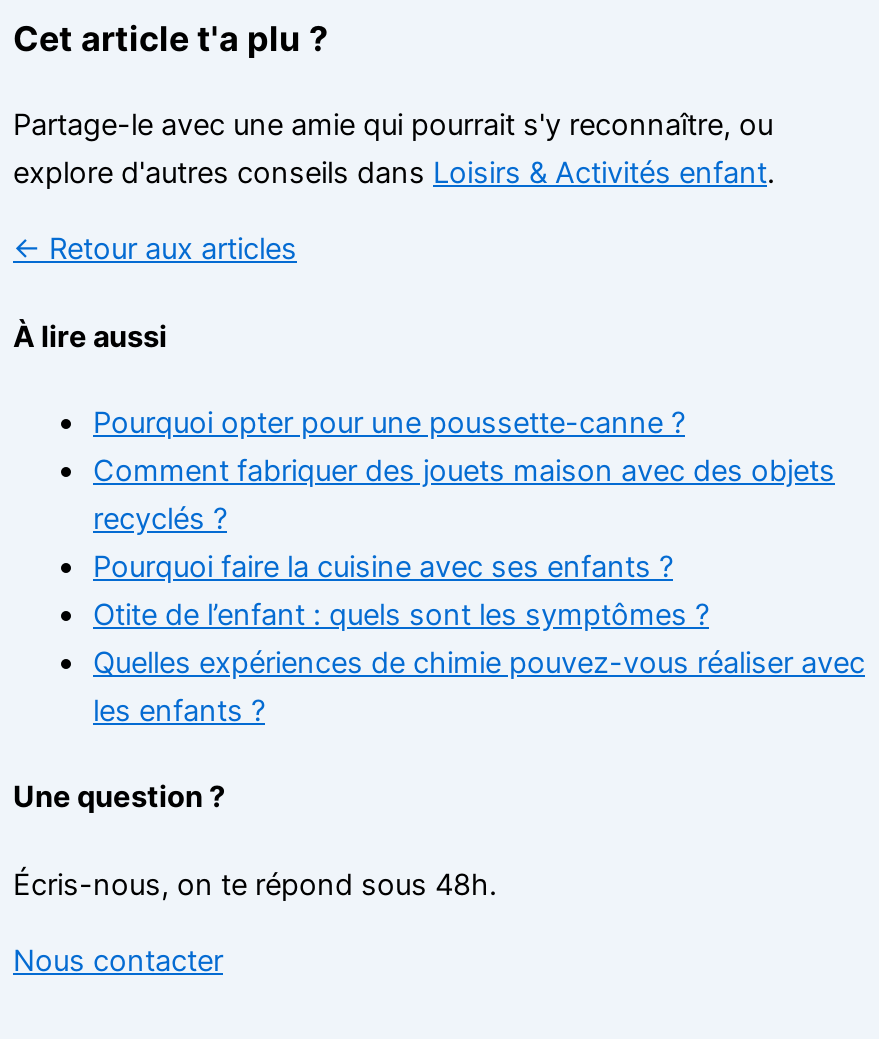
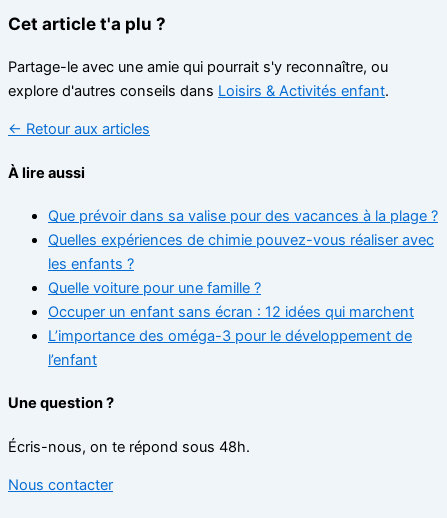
[93,405,835,633] Pourquoi opter pour une poussette-canne ? | Comment fabriquer des jouets maison avec des objets | recyclés ? | Pourquoi faire la cuisine avec ses enfants ? | Otite de l’enfant : quels sont les symptômes ? -> [48,207,438,225] Que prévoir dans sa valise pour des vacances à la plage ?
moved [93,645,865,729] -> [48,231,434,273]: Quelles expériences de chimie pouvez-vous réaliser avec | les enfants ?
none -> [48,279,414,369] Quelle voiture pour une famille ? | Occuper un enfant sans écran : 12 idées qui marchent | L’importance des oméga-3 pour le développement de | l’enfant

